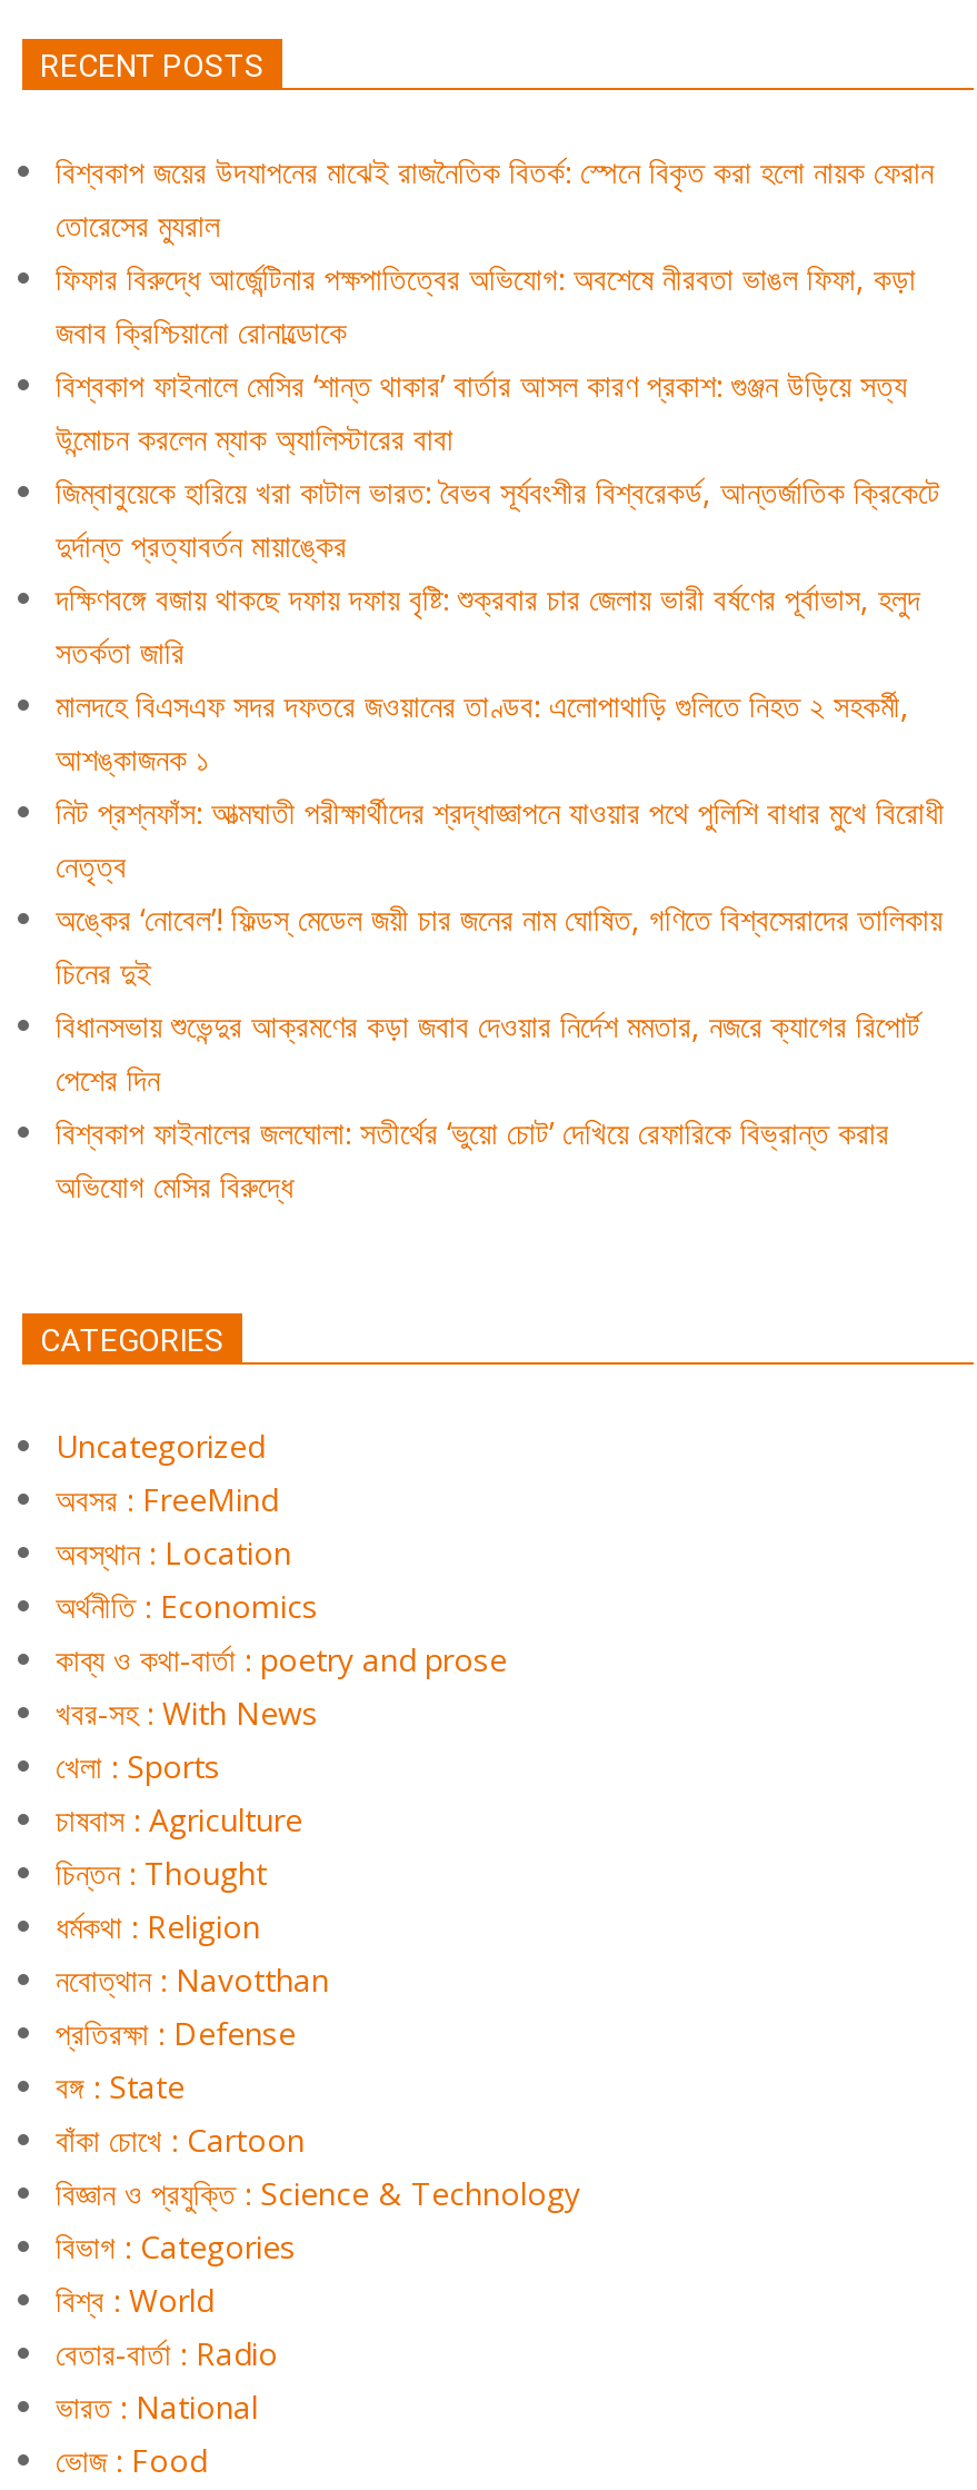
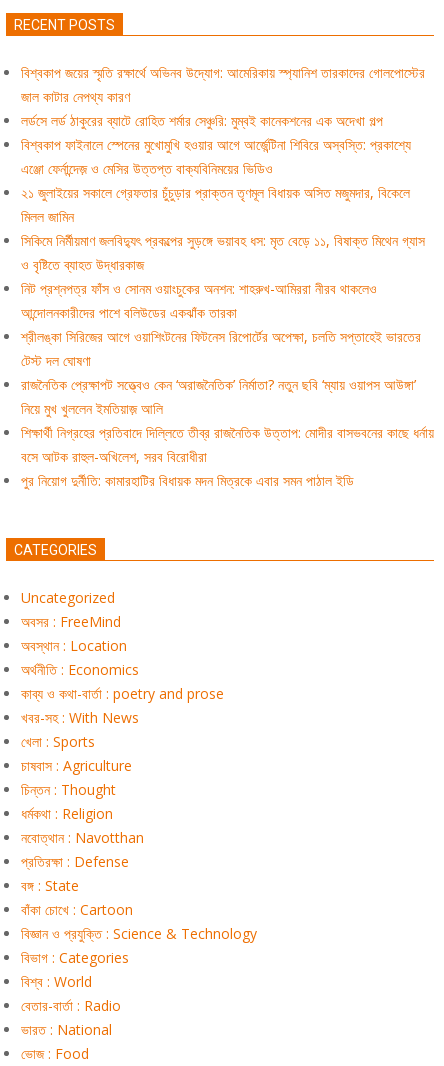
[56,151,945,1208] বিশ্বকাপ জয়ের উদযাপনের মাঝেই রাজনৈতিক বিতর্ক: স্পেনে বিকৃত করা হলো নায়ক ফেরান | তোরেসের ম্যুরাল | ফিফার বিরুদ্ধে আর্জেন্টিনার পক্ষপাতিত্বের অভিযোগ: অবশেষে নীরবতা ভাঙল ফিফা, কড়া | জবাব ক্রিশ্চিয়ানো রোনাল্ডোকে | বিশ্বকাপ ফাইনালে মেসির ‘শান্ত থাকার’ বার্তার আসল কারণ প্রকাশ: গুঞ্জন উড়িয়ে সত্য | উন্মোচন করলেন ম্যাক অ্যালিস্টারের বাবা | জিম্বাবুয়েকে হারিয়ে খরা কাটাল ভারত: বৈভব সূর্যবংশীর বিশ্বরেকর্ড, আন্তর্জাতিক ক্রিকেটে | দুর্দান্ত প্রত্যাবর্তন মায়াঙ্কের | দক্ষিণবঙ্গে বজায় থাকছে দফায় দফায় বৃষ্টি: শুক্রবার চার জেলায় ভারী বর্ষণের পূর্বাভাস, হলুদ | সতর্কতা জারি | মালদহে বিএসএফ সদর দফতরে জওয়ানের তাণ্ডব: এলোপাথাড়ি গুলিতে নিহত ২ সহকর্মী, | আশঙ্কাজনক ১ | নিট প্রশ্নফাঁস: আত্মঘাতী পরীক্ষার্থীদের শ্রদ্ধাজ্ঞাপনে যাওয়ার পথে পুলিশি বাধার মুখে বিরোধী | নেতৃত্ব | অঙ্কের ‘নোবেল’! ফিল্ডস্‌ মেডেল জয়ী চার জনের নাম ঘোষিত, গণিতে বিশ্বসেরাদের তালিকায় | চিনের দুই | বিধানসভায় শুভেন্দুর আক্রমণের কড়া জবাব দেওয়ার নির্দেশ মমতার, নজরে ক্যাগের রিপোর্ট | পেশের দিন | বিশ্বকাপ ফাইনালের জলঘোলা: সতীর্থের ‘ভুয়ো চোট’ দেখিয়ে রেফারিকে বিভ্রান্ত করার | অভিযোগ মেসির বিরুদ্ধে -> [21,63,434,490] বিশ্বকাপ জয়ের স্মৃতি রক্ষার্থে অভিনব উদ্যোগ: আমেরিকায় স্প্যানিশ তারকাদের গোলপোস্টের | জাল কাটার নেপথ্য কারণ | লর্ডসে লর্ড ঠাকুরের ব্যাটে রোহিত শর্মার সেঞ্চুরি: মুম্বই কানেকশনের এক অদেখা গল্প | বিশ্বকাপ ফাইনালে স্পেনের মুখোমুখি হওয়ার আগে আর্জেন্টিনা শিবিরে অস্বস্তি: প্রকাশ্যে | এঞ্জো ফের্নান্দেজ় ও মেসির উত্তপ্ত বাক্যবিনিময়ের ভিডিও | ২১ জুলাইয়ের সকালে গ্রেফতার চুঁচুড়ার প্রাক্তন তৃণমূল বিধায়ক অসিত মজুমদার, বিকেলে | মিলল জামিন | সিকিমে নির্মীয়মাণ জলবিদ্যুৎ প্রকল্পের সুড়ঙ্গে ভয়াবহ ধস: মৃত বেড়ে ১১, বিষাক্ত মিথেন গ্যাস | ও বৃষ্টিতে ব্যাহত উদ্ধারকাজ | নিট প্রশ্নপত্র ফাঁস ও সোনম ওয়াংচুকের অনশন: শাহরুখ-আমিররা নীরব থাকলেও | আন্দোলনকারীদের পাশে বলিউডের একঝাঁক তারকা | শ্রীলঙ্কা সিরিজের আগে ওয়াশিংটনের ফিটনেস রিপোর্টের অপেক্ষা, চলতি সপ্তাহেই ভারতের | টেস্ট দল ঘোষণা | রাজনৈতিক প্রেক্ষাপট সত্ত্বেও কেন ‘অরাজনৈতিক’ নির্মাতা? নতুন ছবি ‘ম্যায় ওয়াপস আউঙ্গা’ | নিয়ে মুখ খুললেন ইমতিয়াজ় আলি | শিক্ষার্থী নিগ্রহের প্রতিবাদে দিল্লিতে তীব্র রাজনৈতিক উত্তাপ: মোদীর বাসভবনের কাছে ধর্নায় | বসে আটক রাহুল-অখিলেশ, সরব বিরোধীরা | পুর নিয়োগ দুর্নীতি: কামারহাটির বিধায়ক মদন মিত্রকে এবার সমন পাঠাল ইডি

